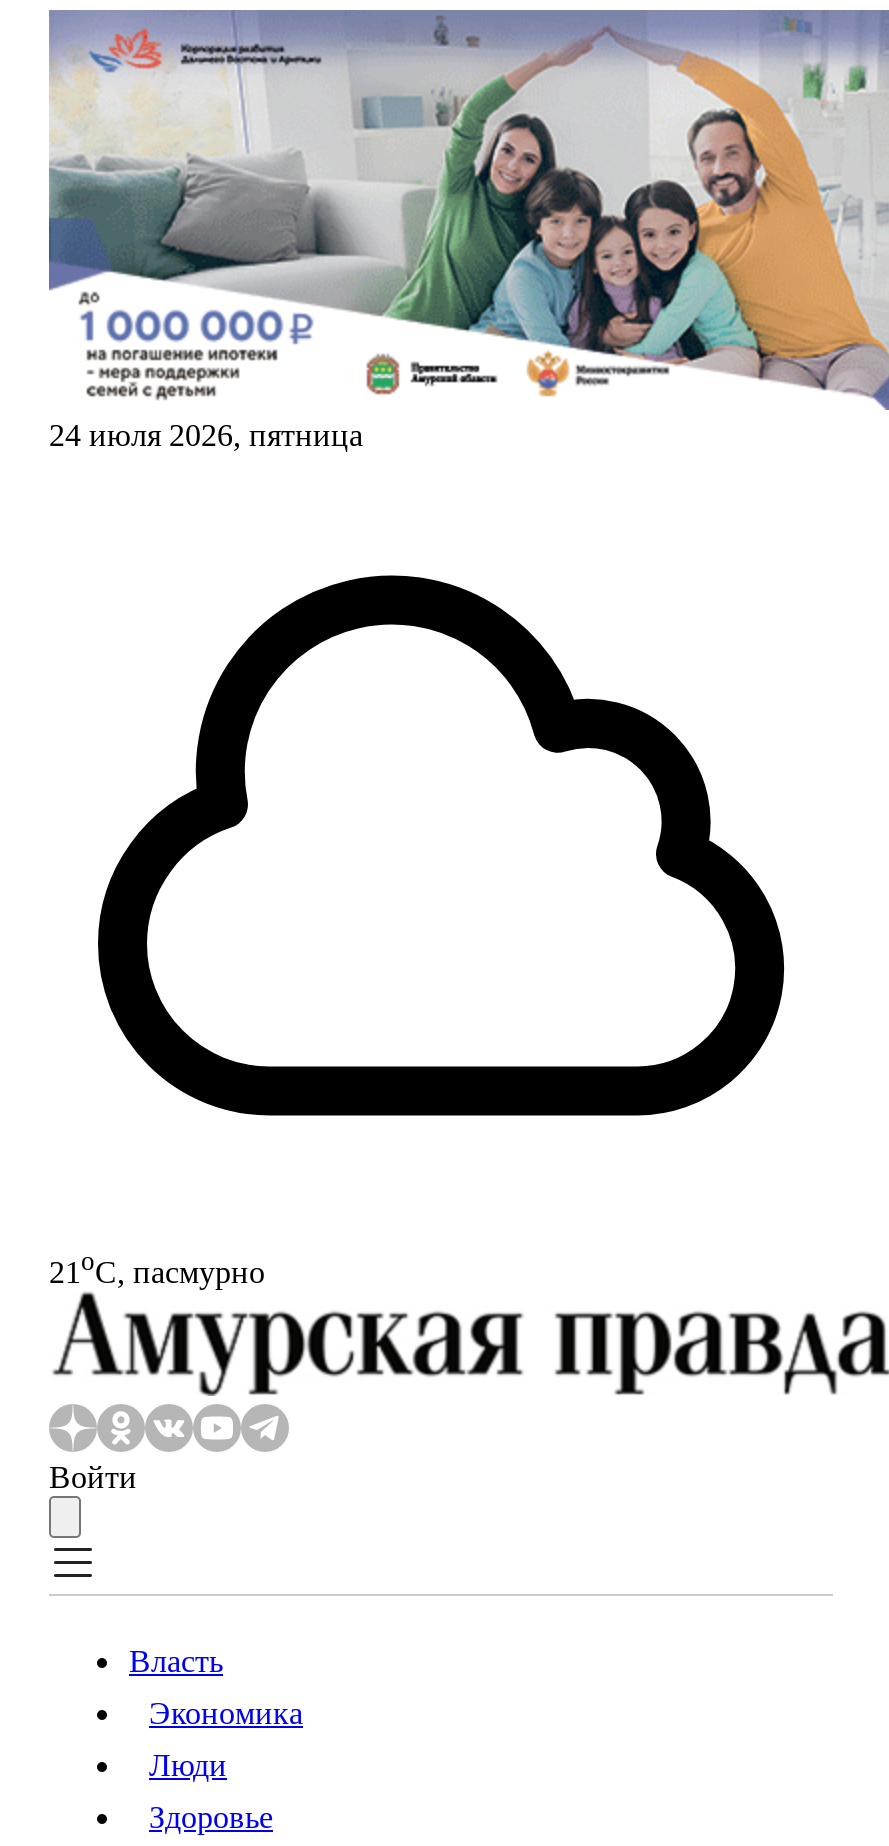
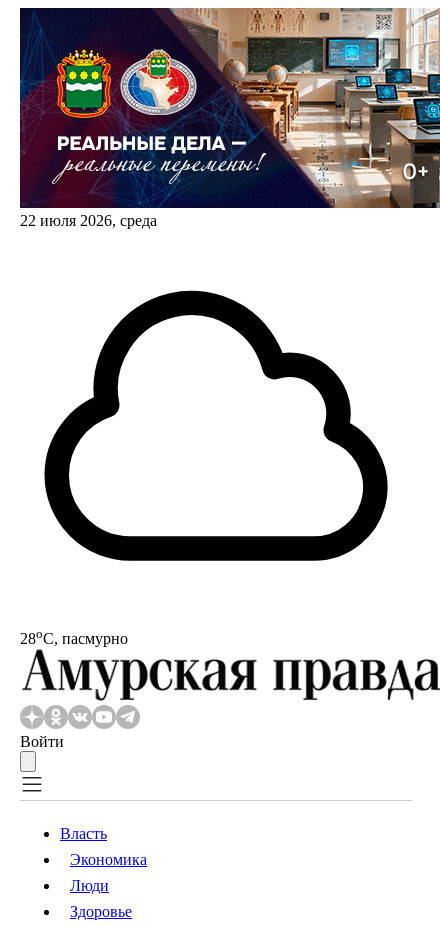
[47,10,883,452] [image] | 24 июля 2026, пятница -> [19,7,437,229] [image] | 22 июля 2026, среда
[49,1246,265,1289] 21oС, пасмурно -> [20,626,128,647] 28oС, пасмурно

